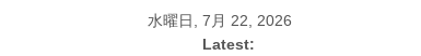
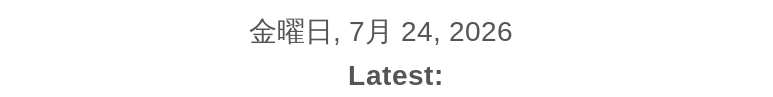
[148,12,293,29] 水曜日, 7月 22, 2026 -> [249,15,513,47] 金曜日, 7月 24, 2026

